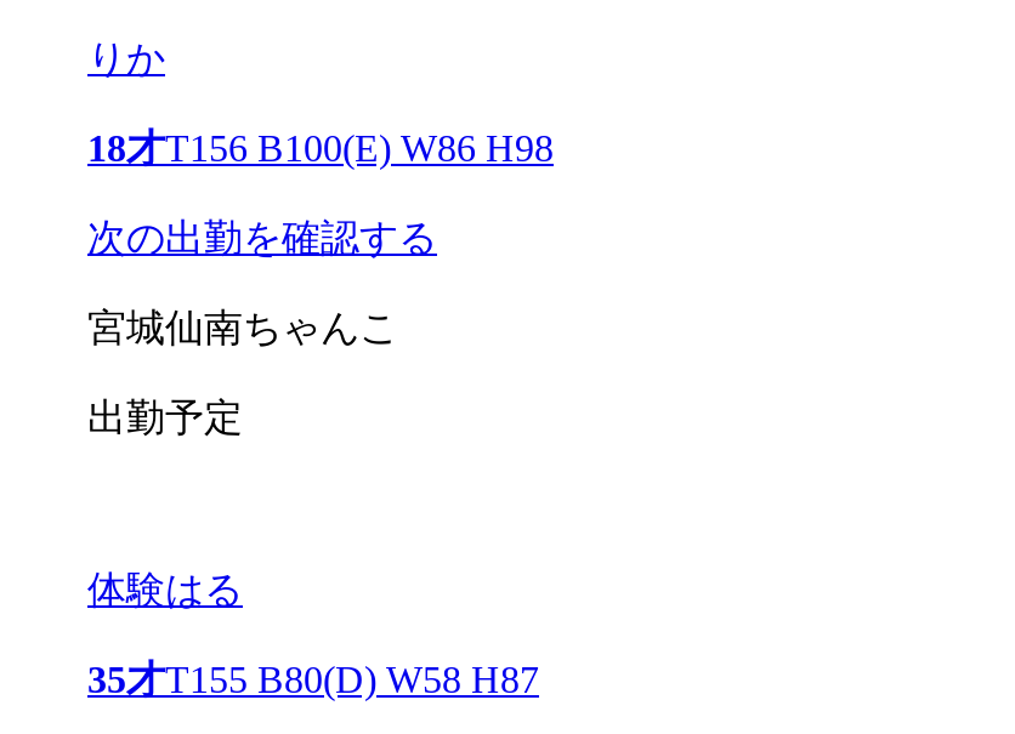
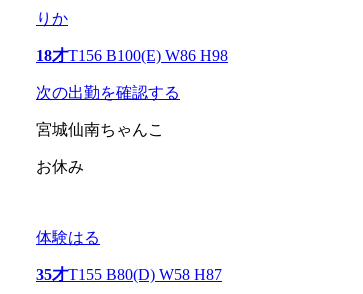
[87,396,243,437] 出勤予定 -> [36,158,84,175] お休み

